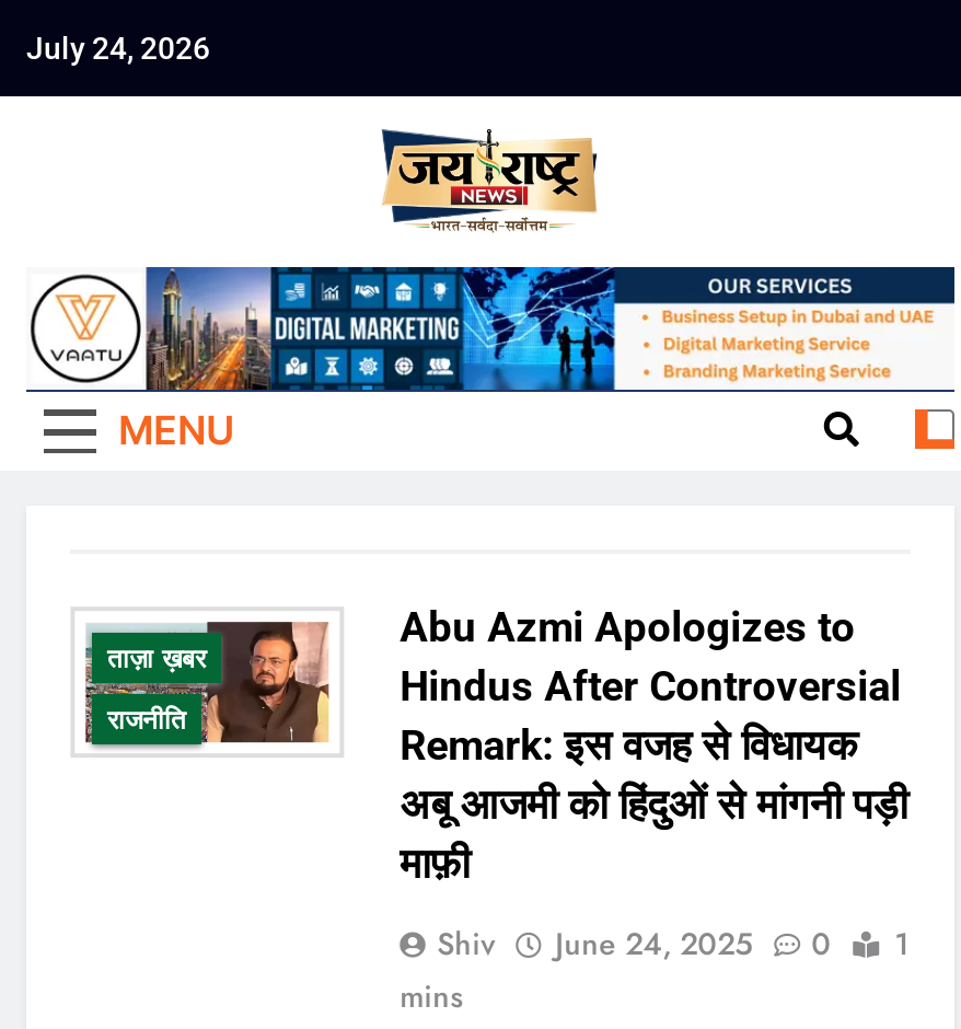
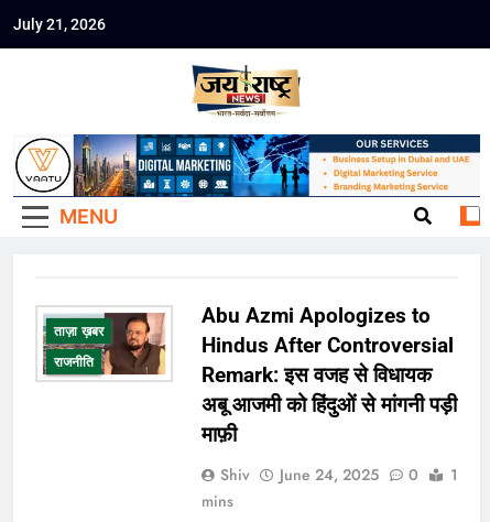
[26,31,210,66] July 24, 2026 -> [13,15,106,33] July 21, 2026

